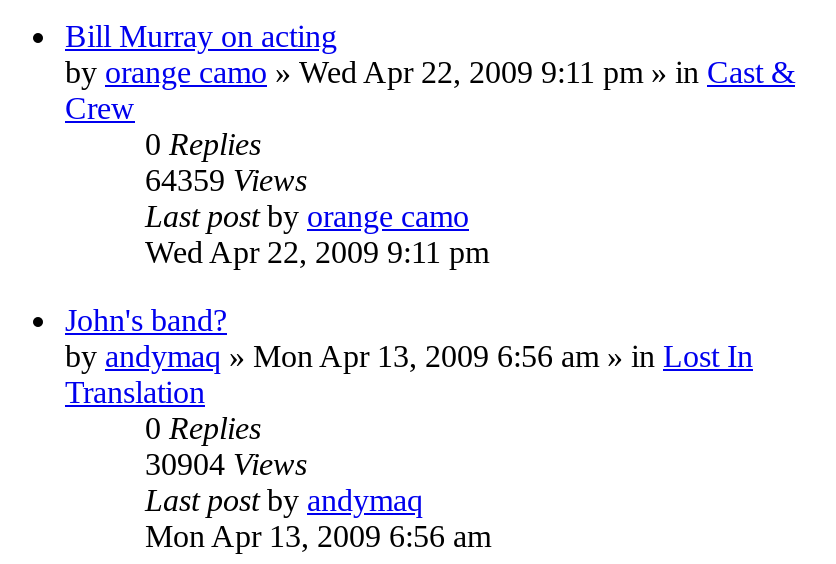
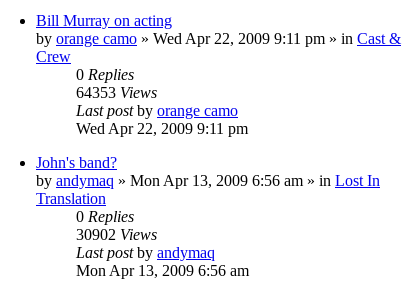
[145,163,307,197] 64359 Views -> [76,84,157,101] 64353 Views
[145,447,307,481] 30904 Views -> [76,226,157,243] 30902 Views

